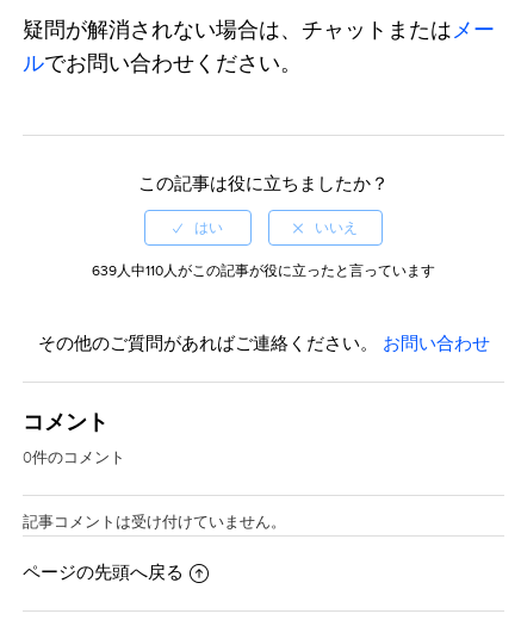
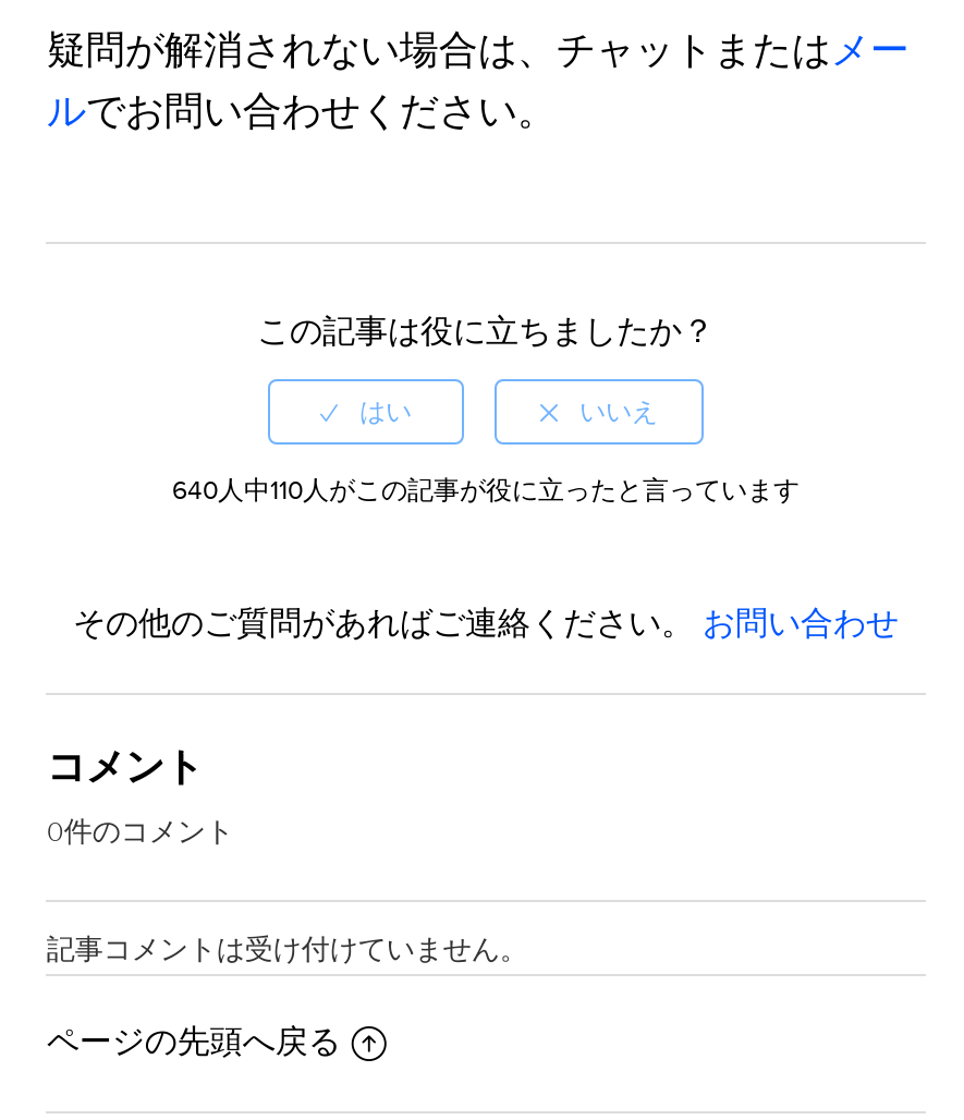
[92,261,435,280] 639人中110人がこの記事が役に立ったと言っています -> [172,473,800,507] 640人中110人がこの記事が役に立ったと言っています

